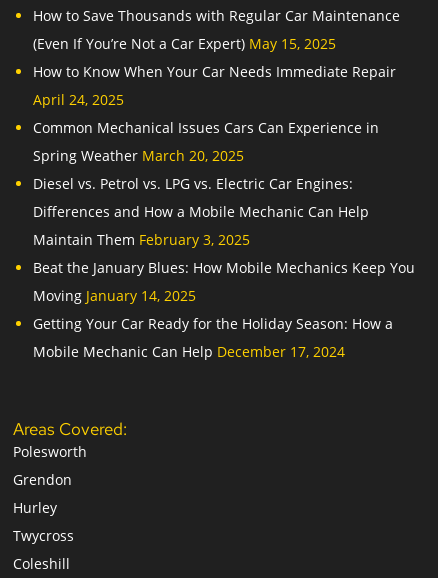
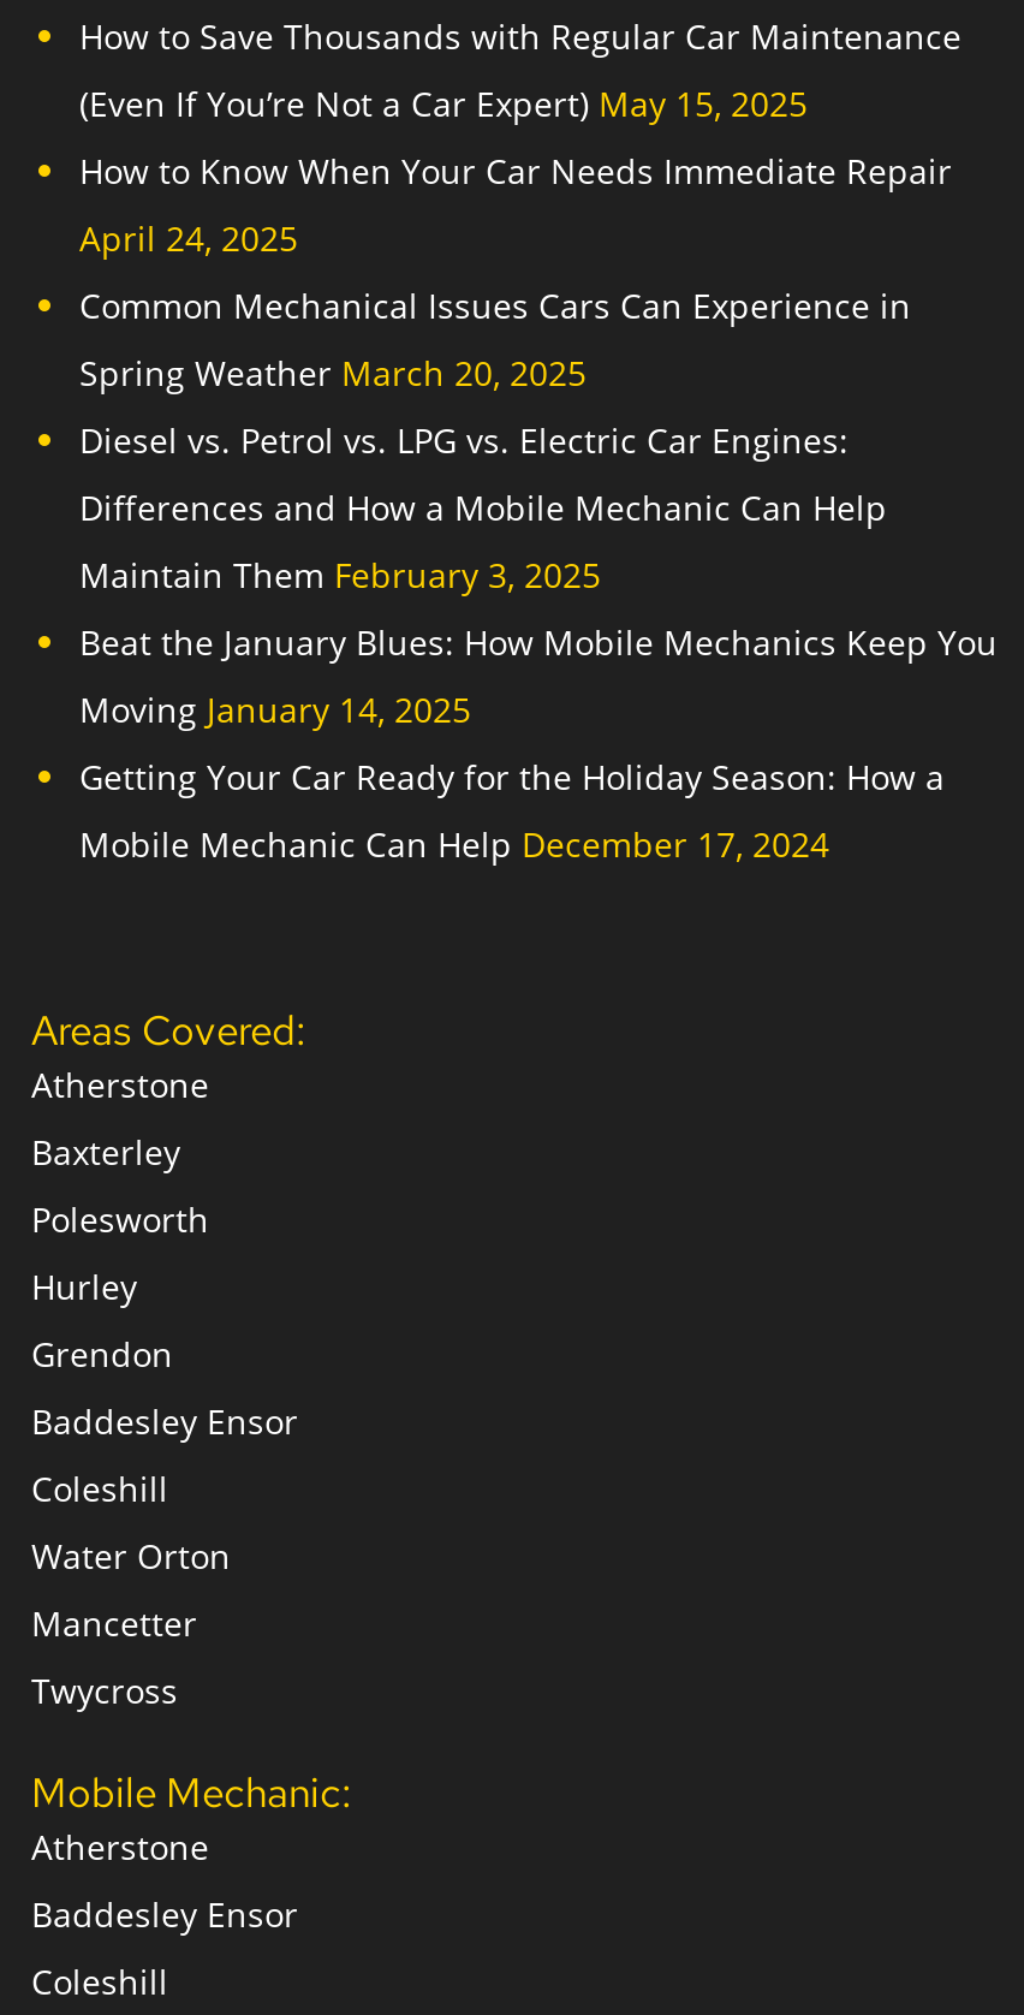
none -> [31,1062,209,1175] Atherstone | Baxterley
none -> [31,1398,298,1646] Baddesley Ensor | Coleshill | Water Orton | Mancetter
moved [13,498,57,517] -> [31,1264,137,1309]: Hurley
none -> [31,1766,351,1937] Mobile Mechanic: | Atherstone | Baddesley Ensor

